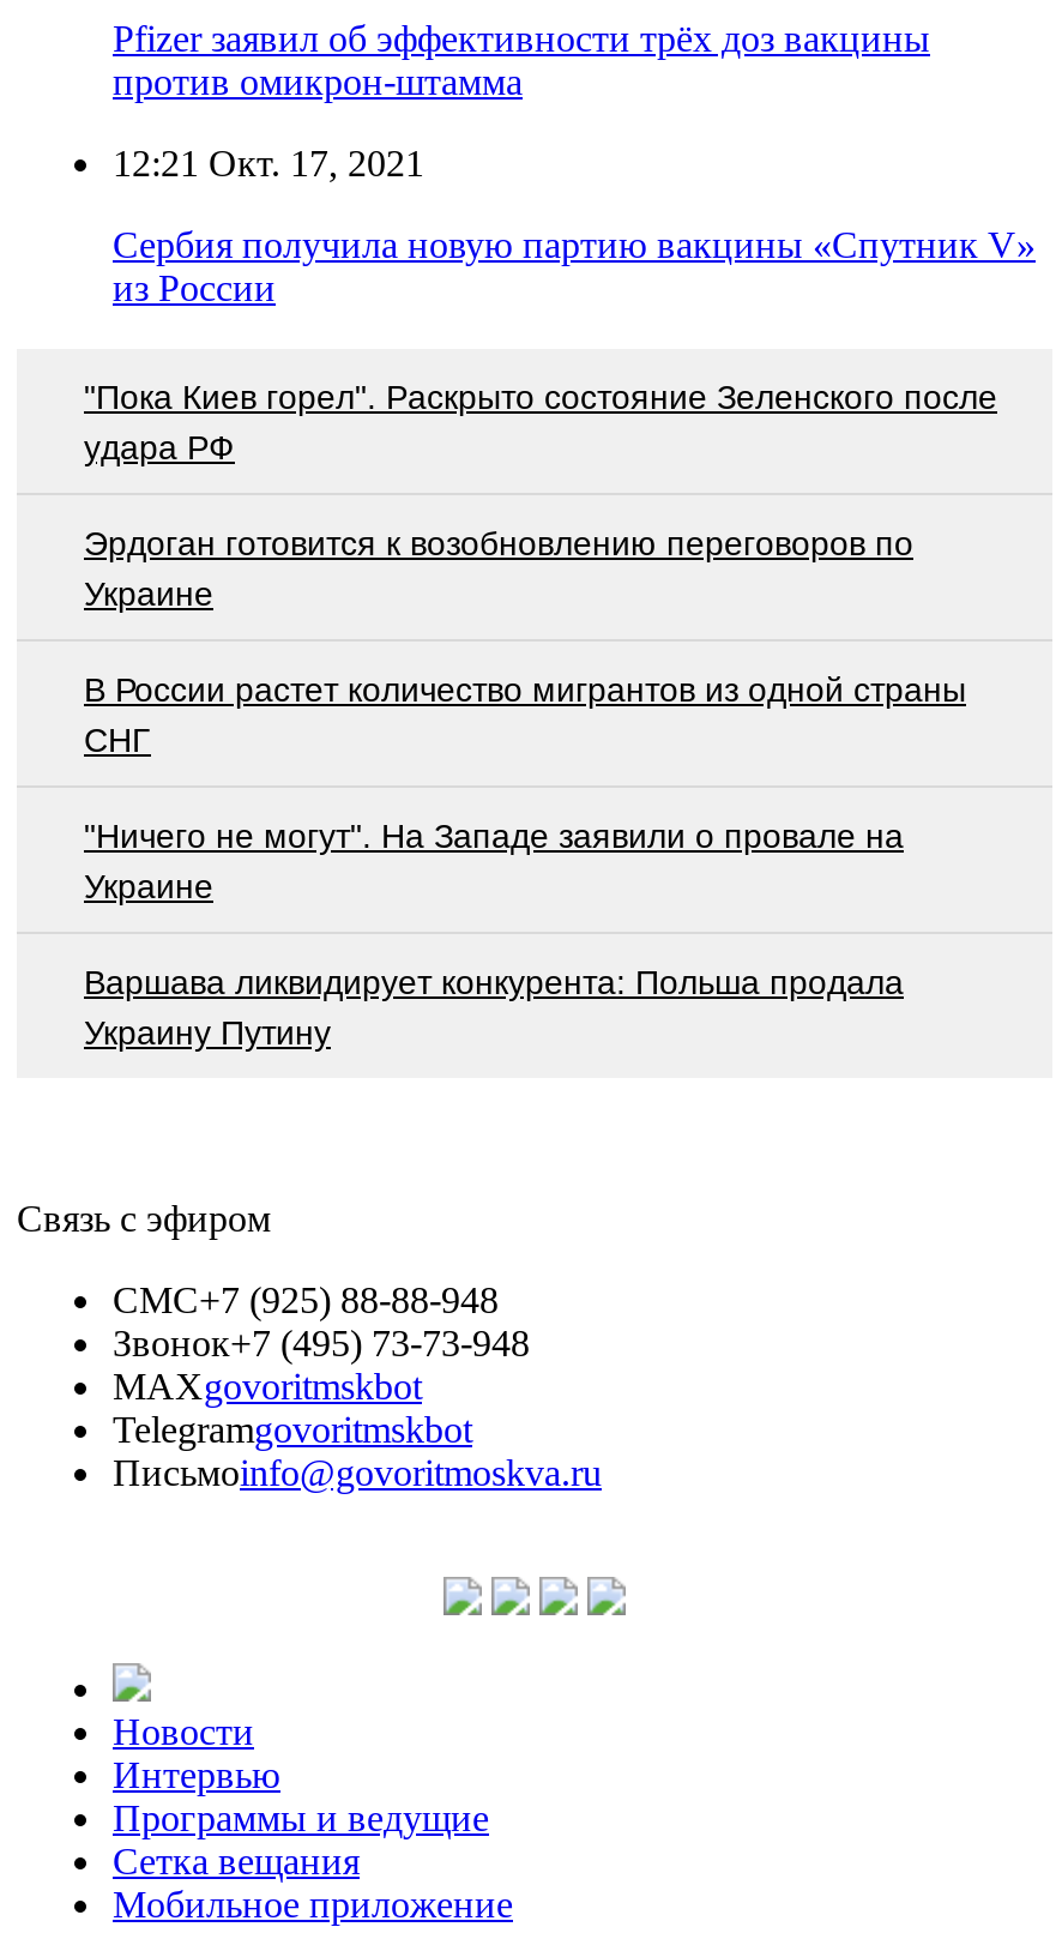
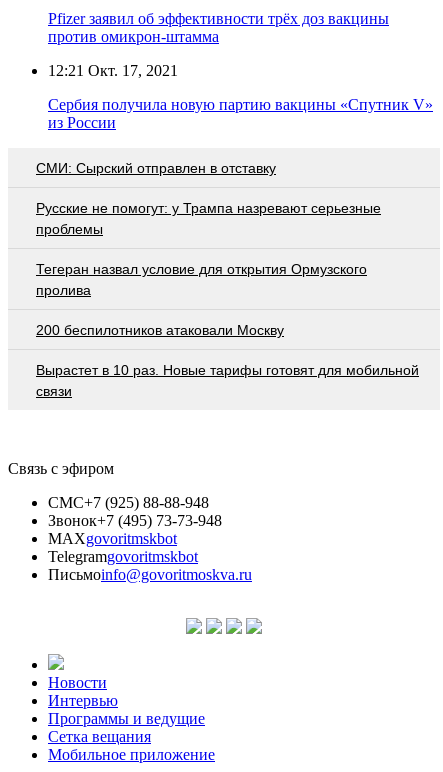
[84,377,997,466] "Пока Киев горел". Раскрыто состояние Зеленского после | удара РФ -> [36,160,276,176] СМИ: Сырский отправлен в отставку
[84,523,913,612] Эрдоган готовится к возобновлению переговоров по | Украине -> [36,200,381,237] Русские не помогут: у Трампа назревают серьезные | проблемы
[84,669,966,758] В России растет количество мигрантов из одной страны | СНГ -> [36,261,367,298] Тегеран назвал условие для открытия Ормузского | пролива
[84,816,904,904] "Ничего не могут". На Западе заявили о провале на | Украине -> [36,322,284,338] 200 беспилотников атаковали Москву
[84,962,904,1051] Варшава ликвидирует конкурента: Польша продала | Украину Путину -> [36,362,419,399] Вырастет в 10 раз. Новые тарифы готовят для мобильной | связи

